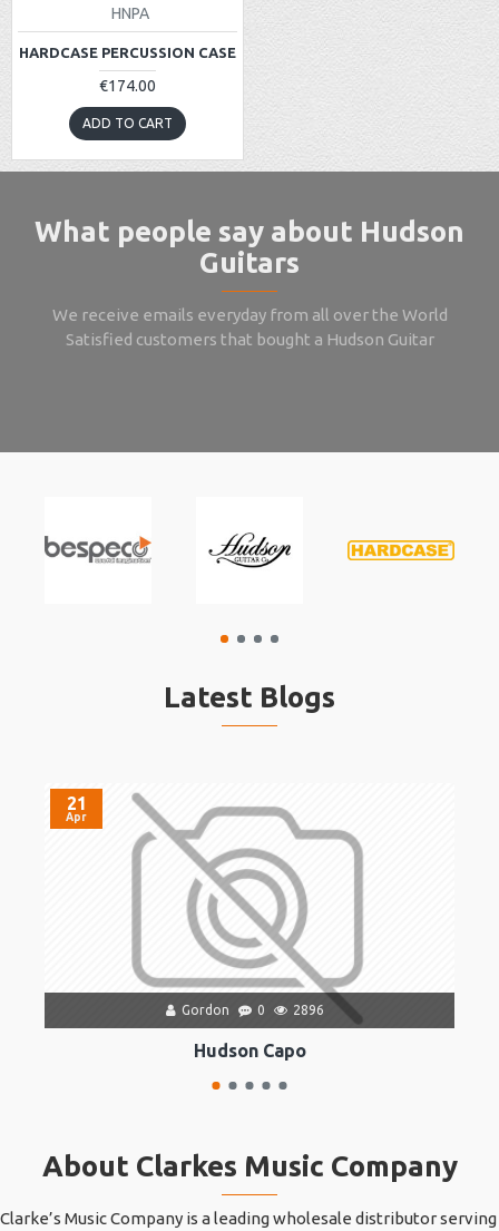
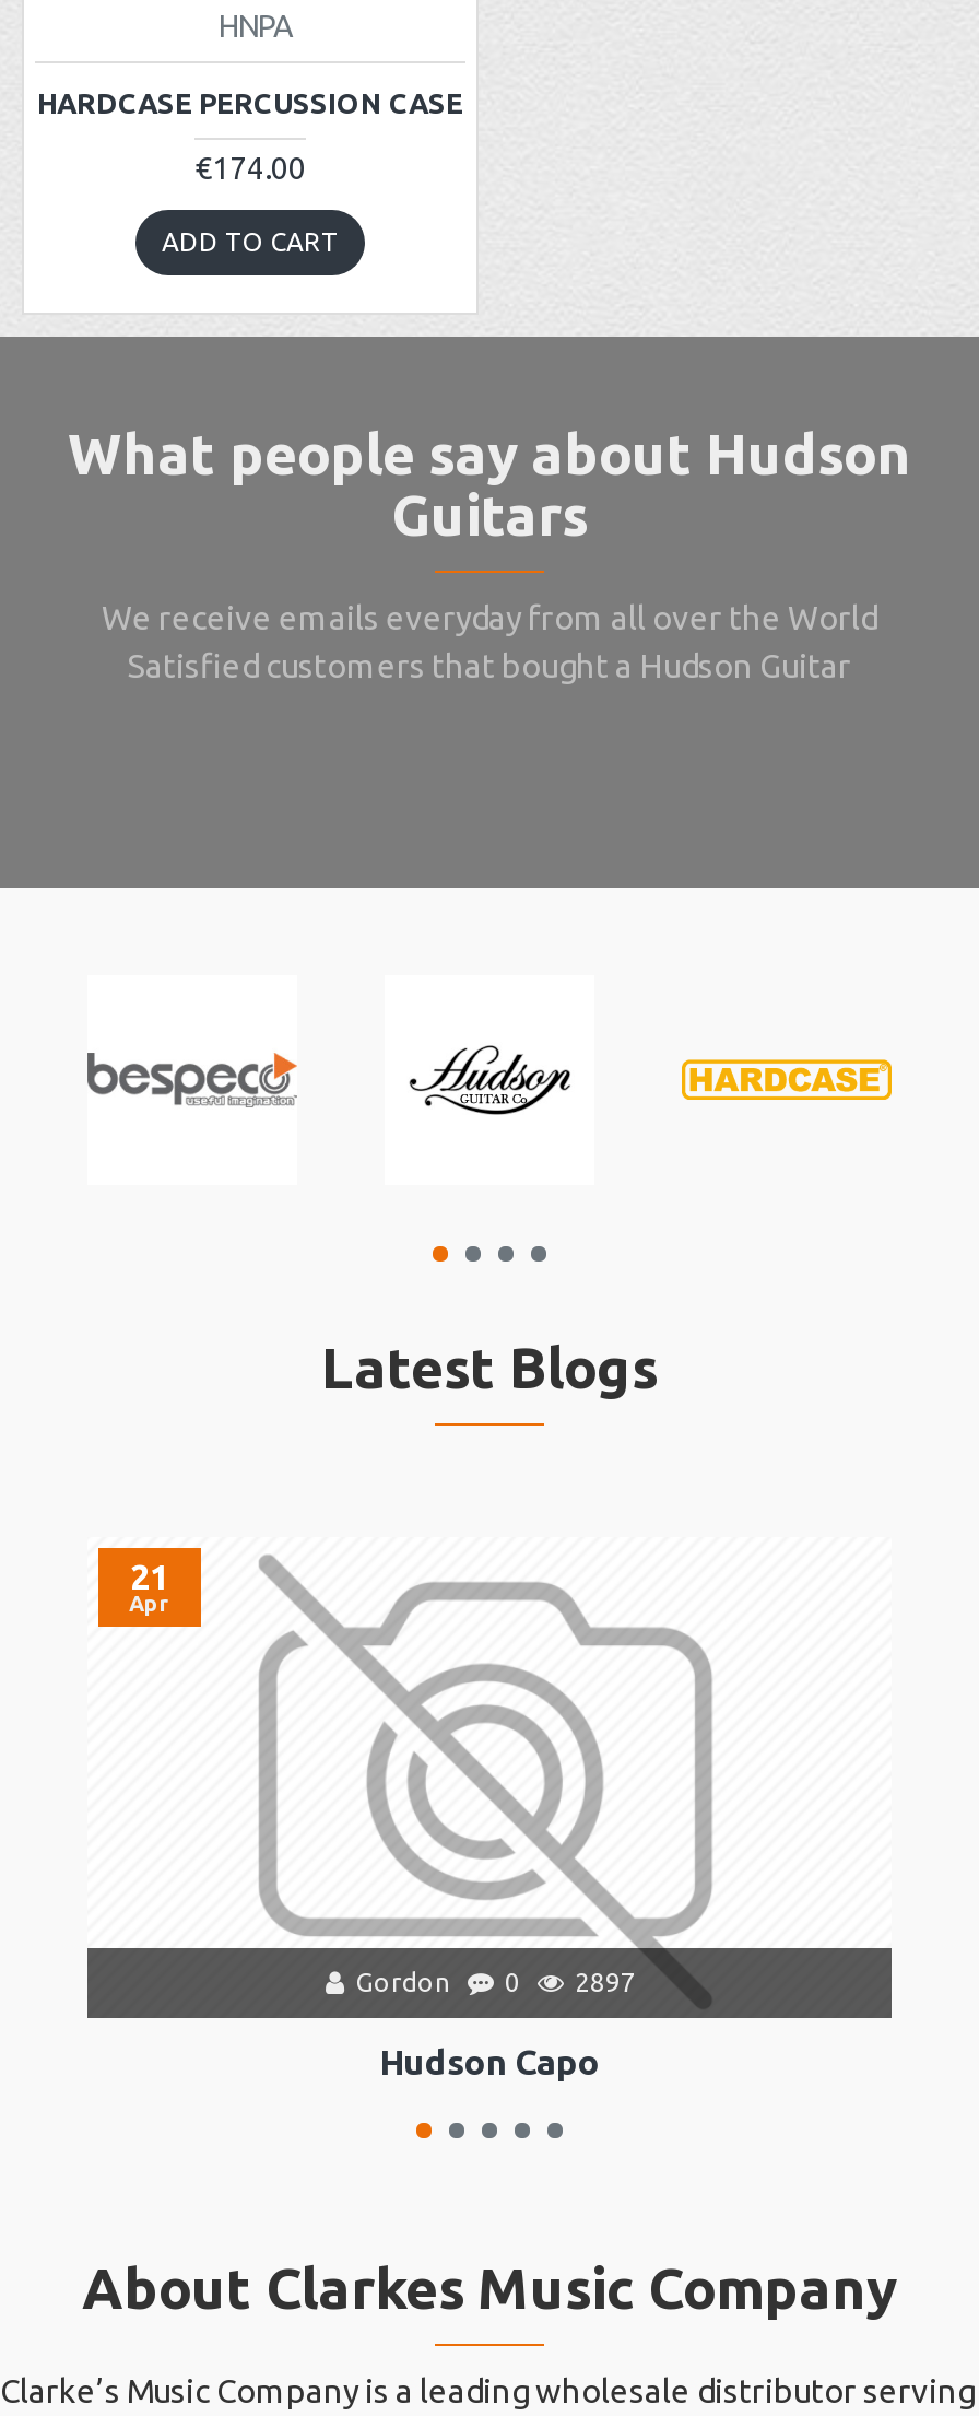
[182,1002,324,1017] Gordon 0 2896 -> [356,1967,636,1995] Gordon 0 2897

